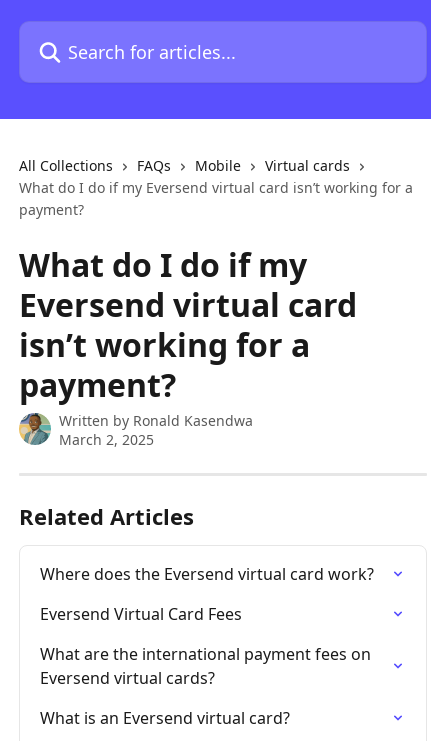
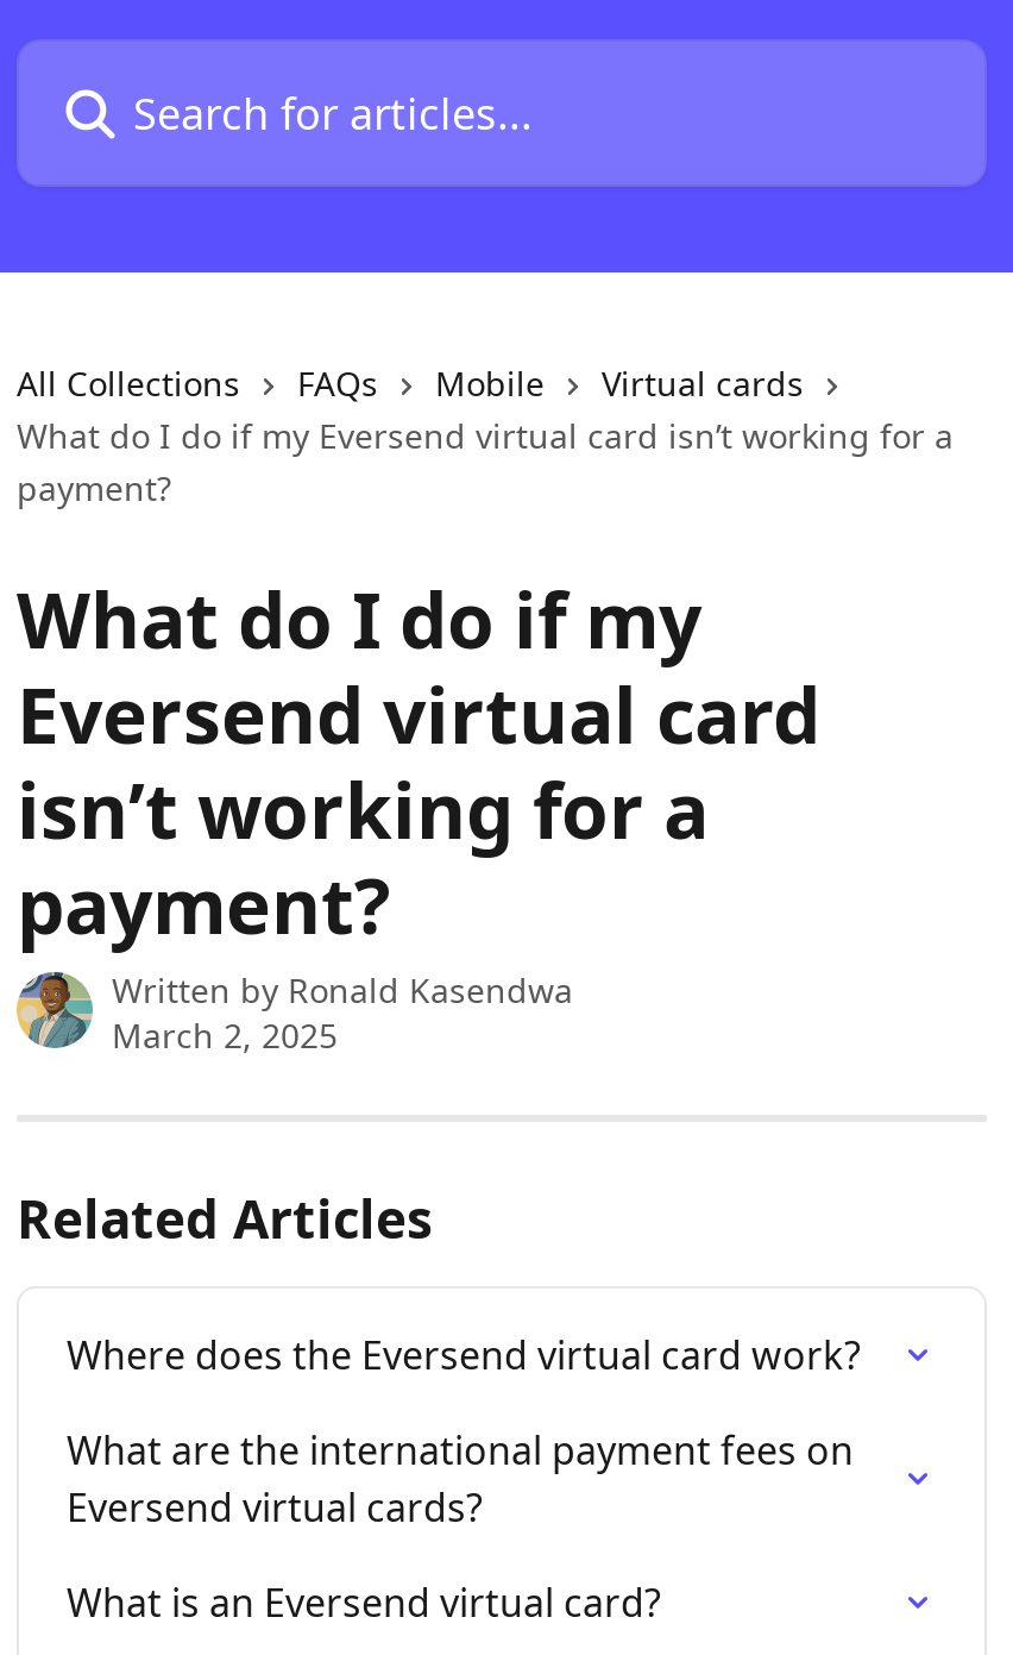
[40,603,242,625] Eversend Virtual Card Fees -> none

